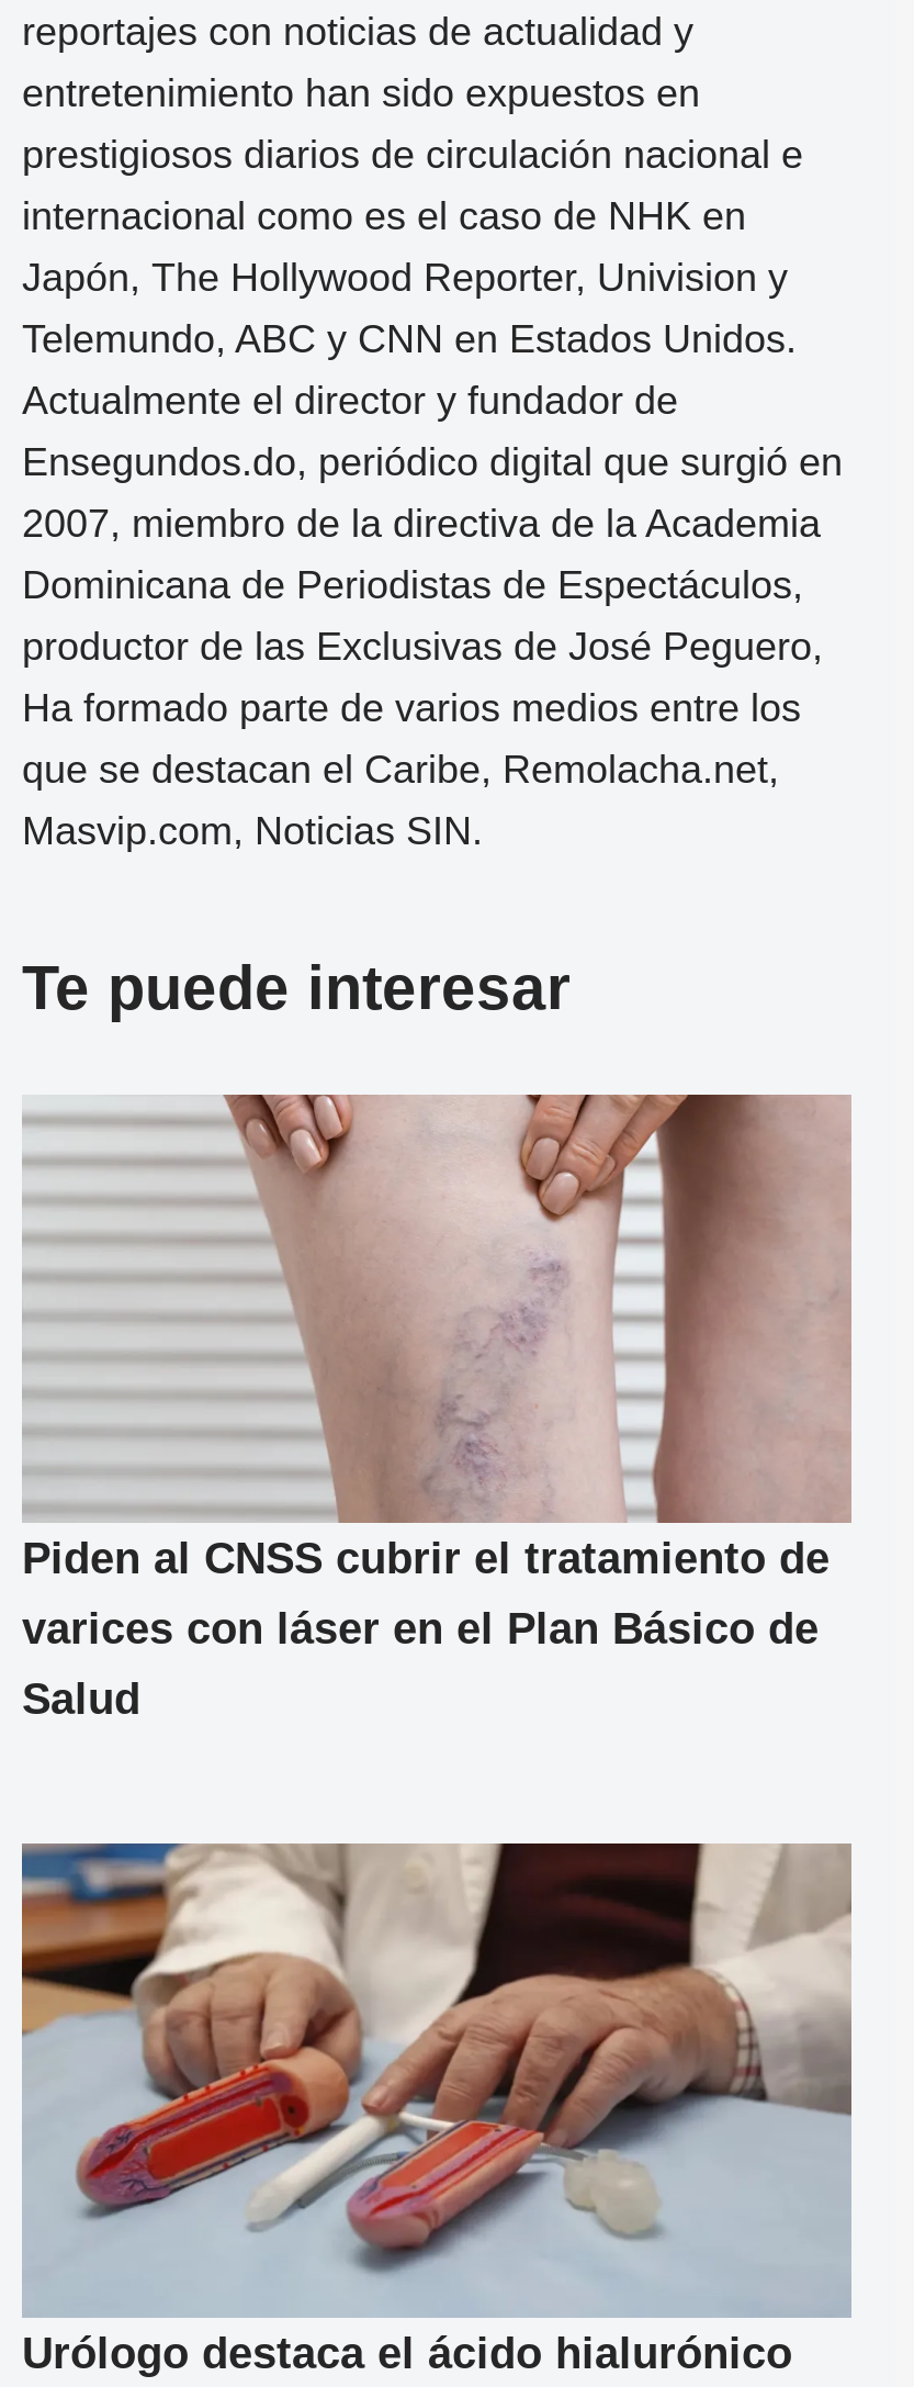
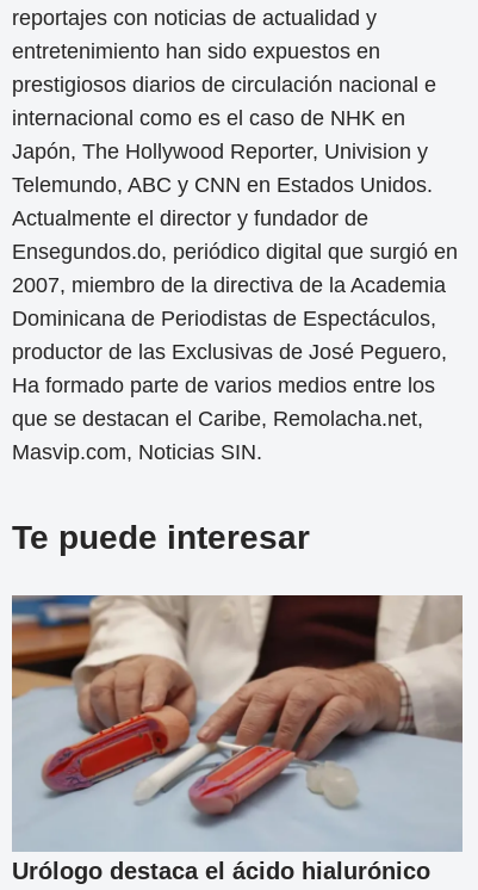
[22,1092,851,1723] [image] | Piden al CNSS cubrir el tratamiento de | varices con láser en el Plan Básico de | Salud -> none

